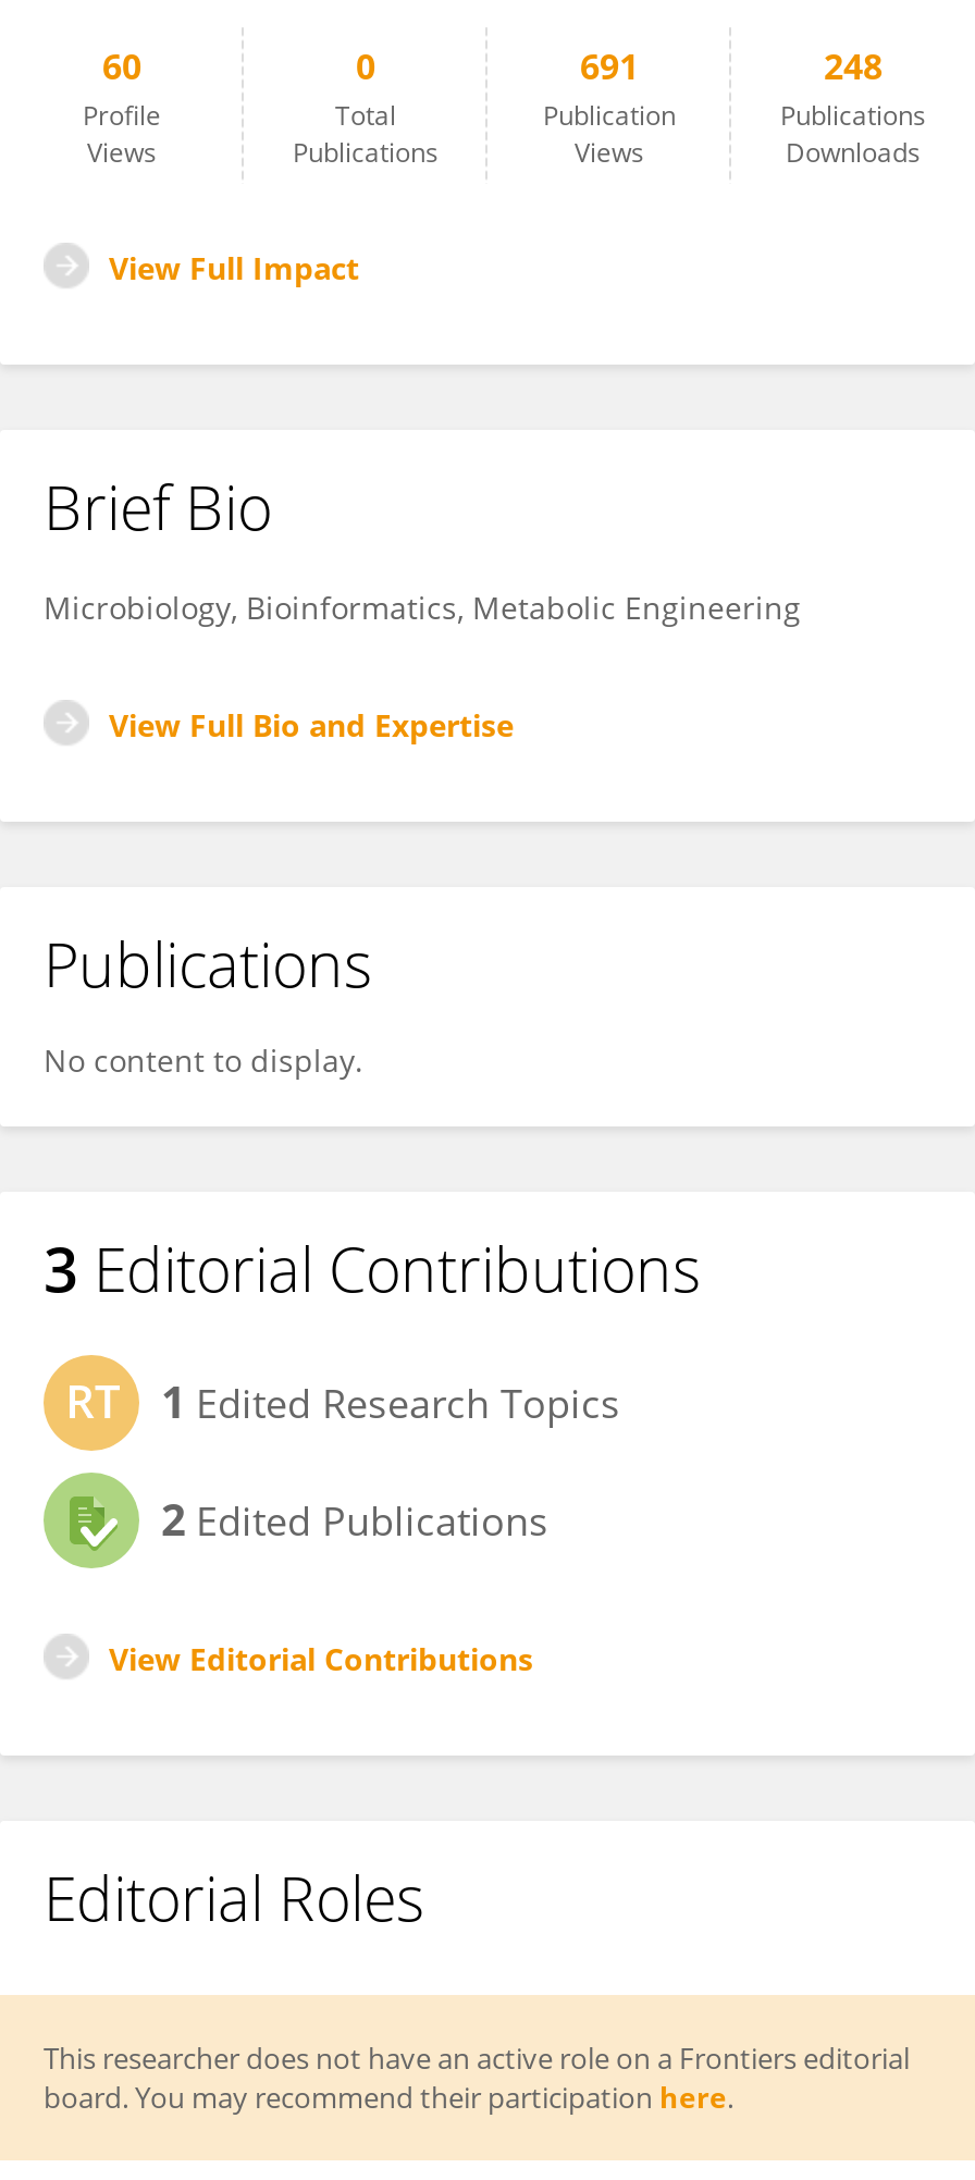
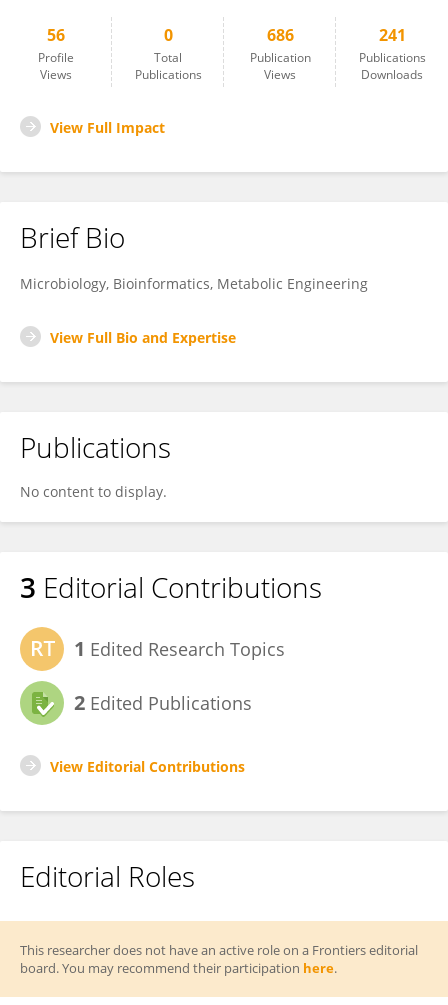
[102,42,141,90] 60 -> [47,24,65,46] 56
[580,42,639,90] 691 -> [266,24,293,46] 686
[824,42,883,90] 248 -> [378,24,405,46] 241

